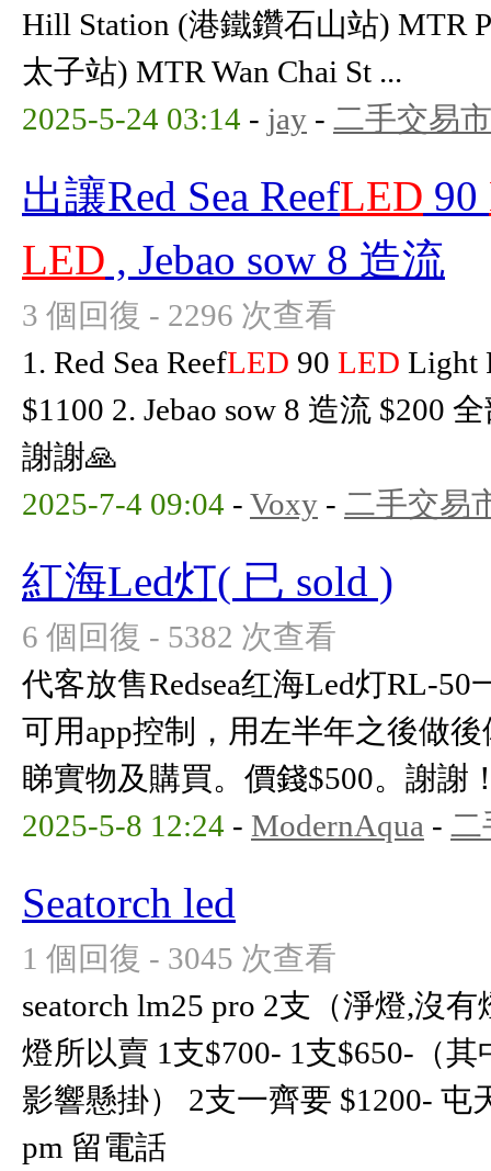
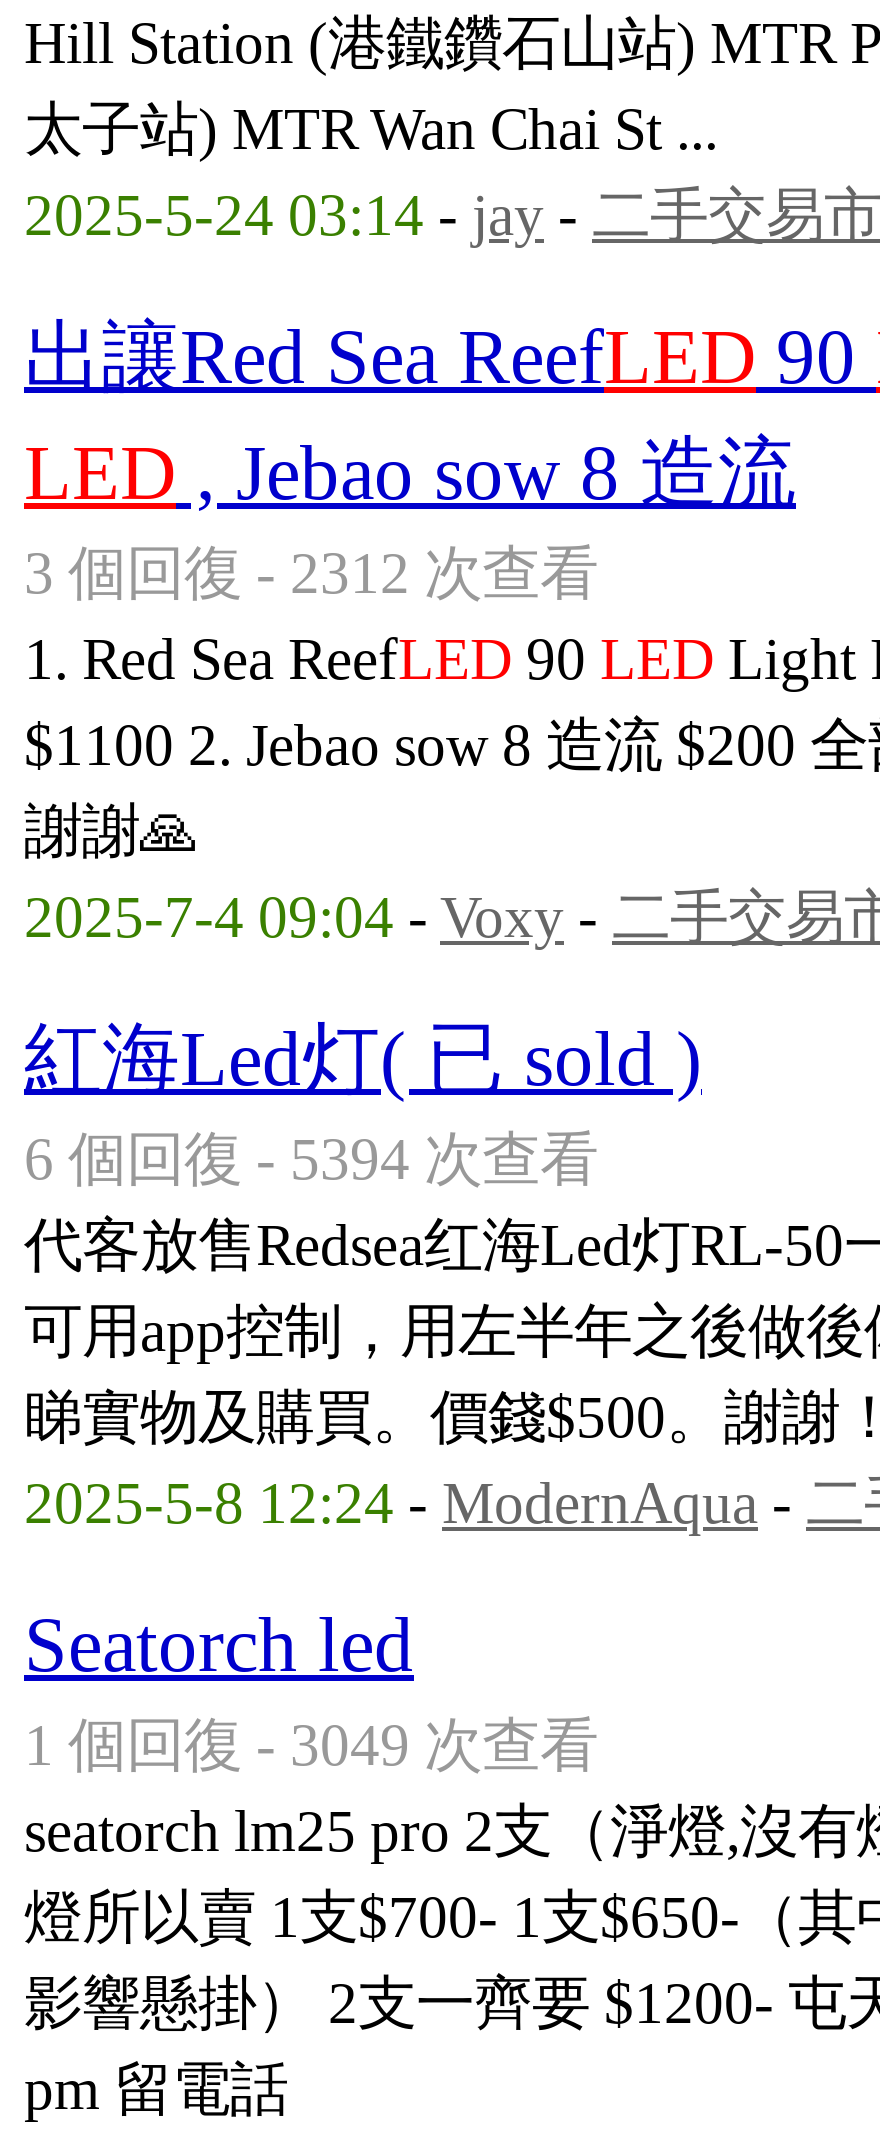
[22,297,336,333] 3 個回復 - 2296 次查看 -> [24,541,598,605] 3 個回復 - 2312 次查看
[22,619,336,654] 6 個回復 - 5382 次查看 -> [24,1127,598,1191] 6 個回復 - 5394 次查看
[22,941,336,976] 1 個回復 - 3045 次查看 -> [24,1713,598,1777] 1 個回復 - 3049 次查看

